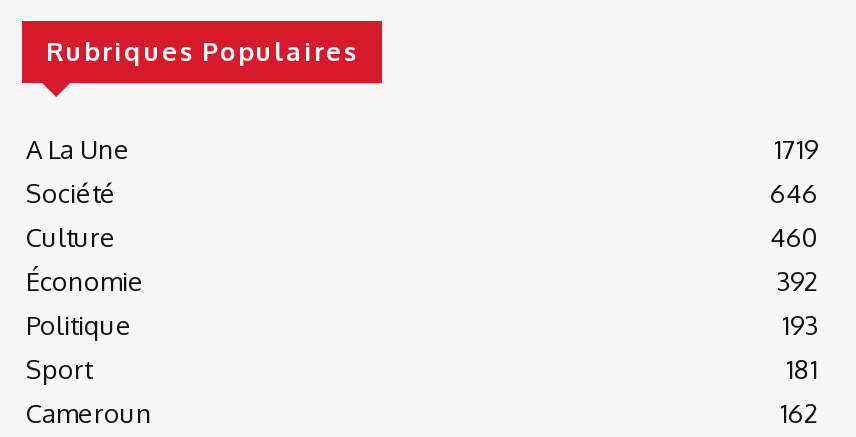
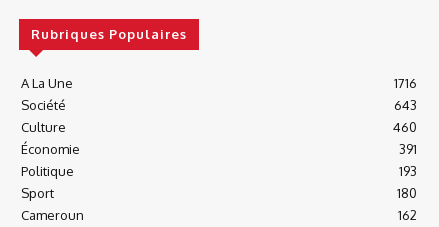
[774,133,818,165] 1719 -> [394,75,417,91] 1716
[770,177,818,209] 646 -> [394,97,417,113] 643
[776,265,818,297] 392 -> [399,141,417,157] 391
[786,353,818,385] 181 -> [397,185,417,201] 180

